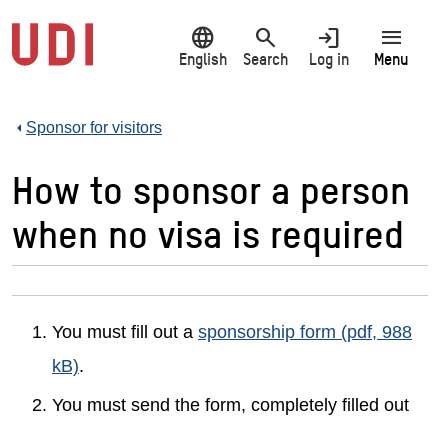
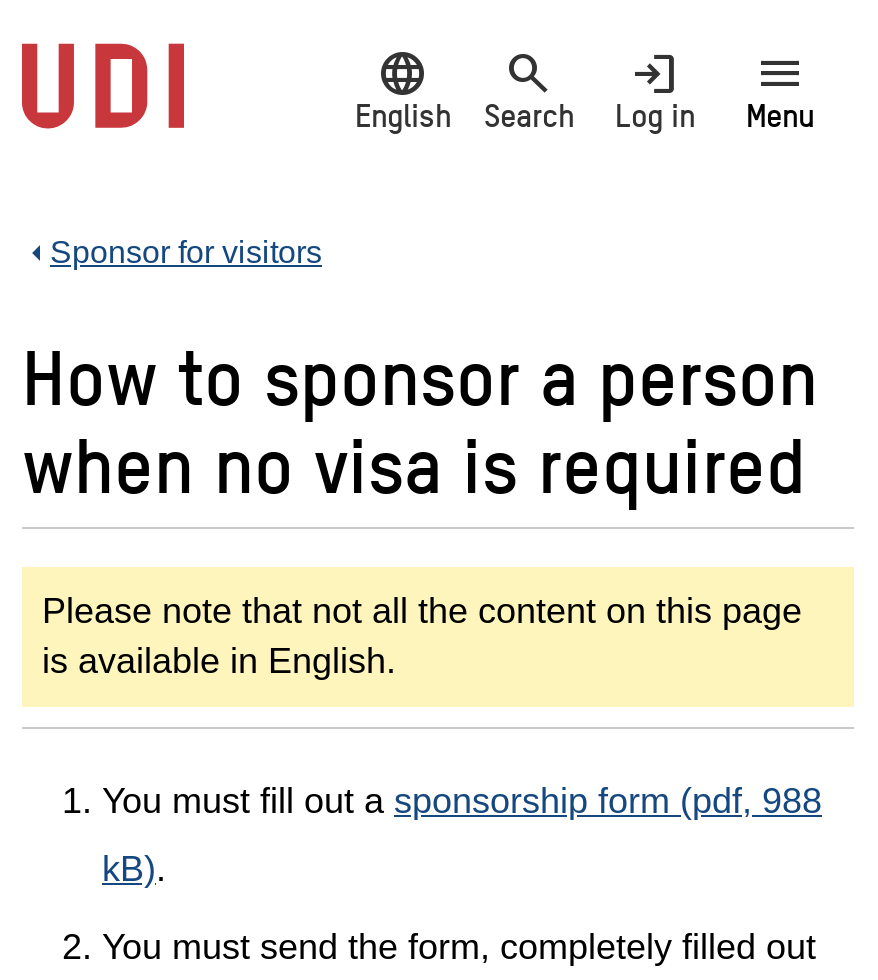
none -> [42,591,802,681] Please note that not all the content on this page | is available in English.

